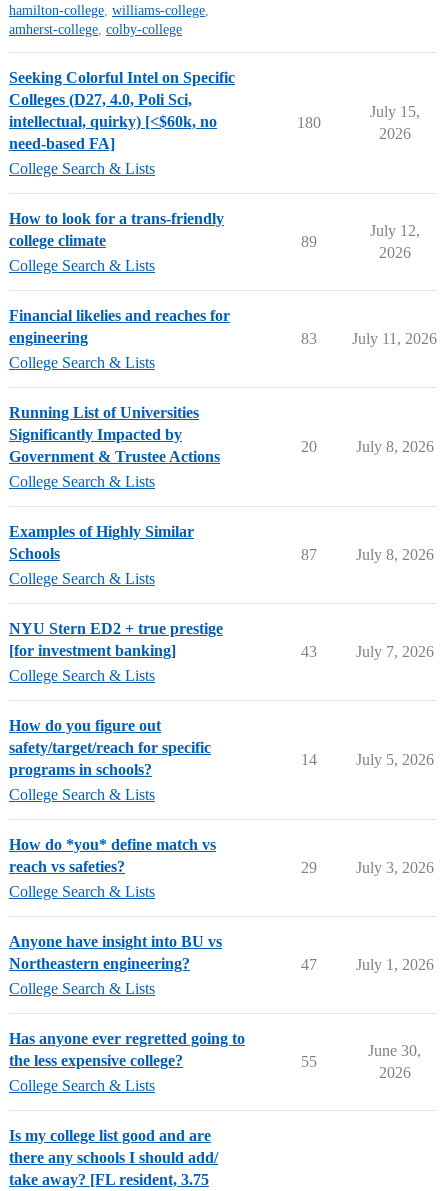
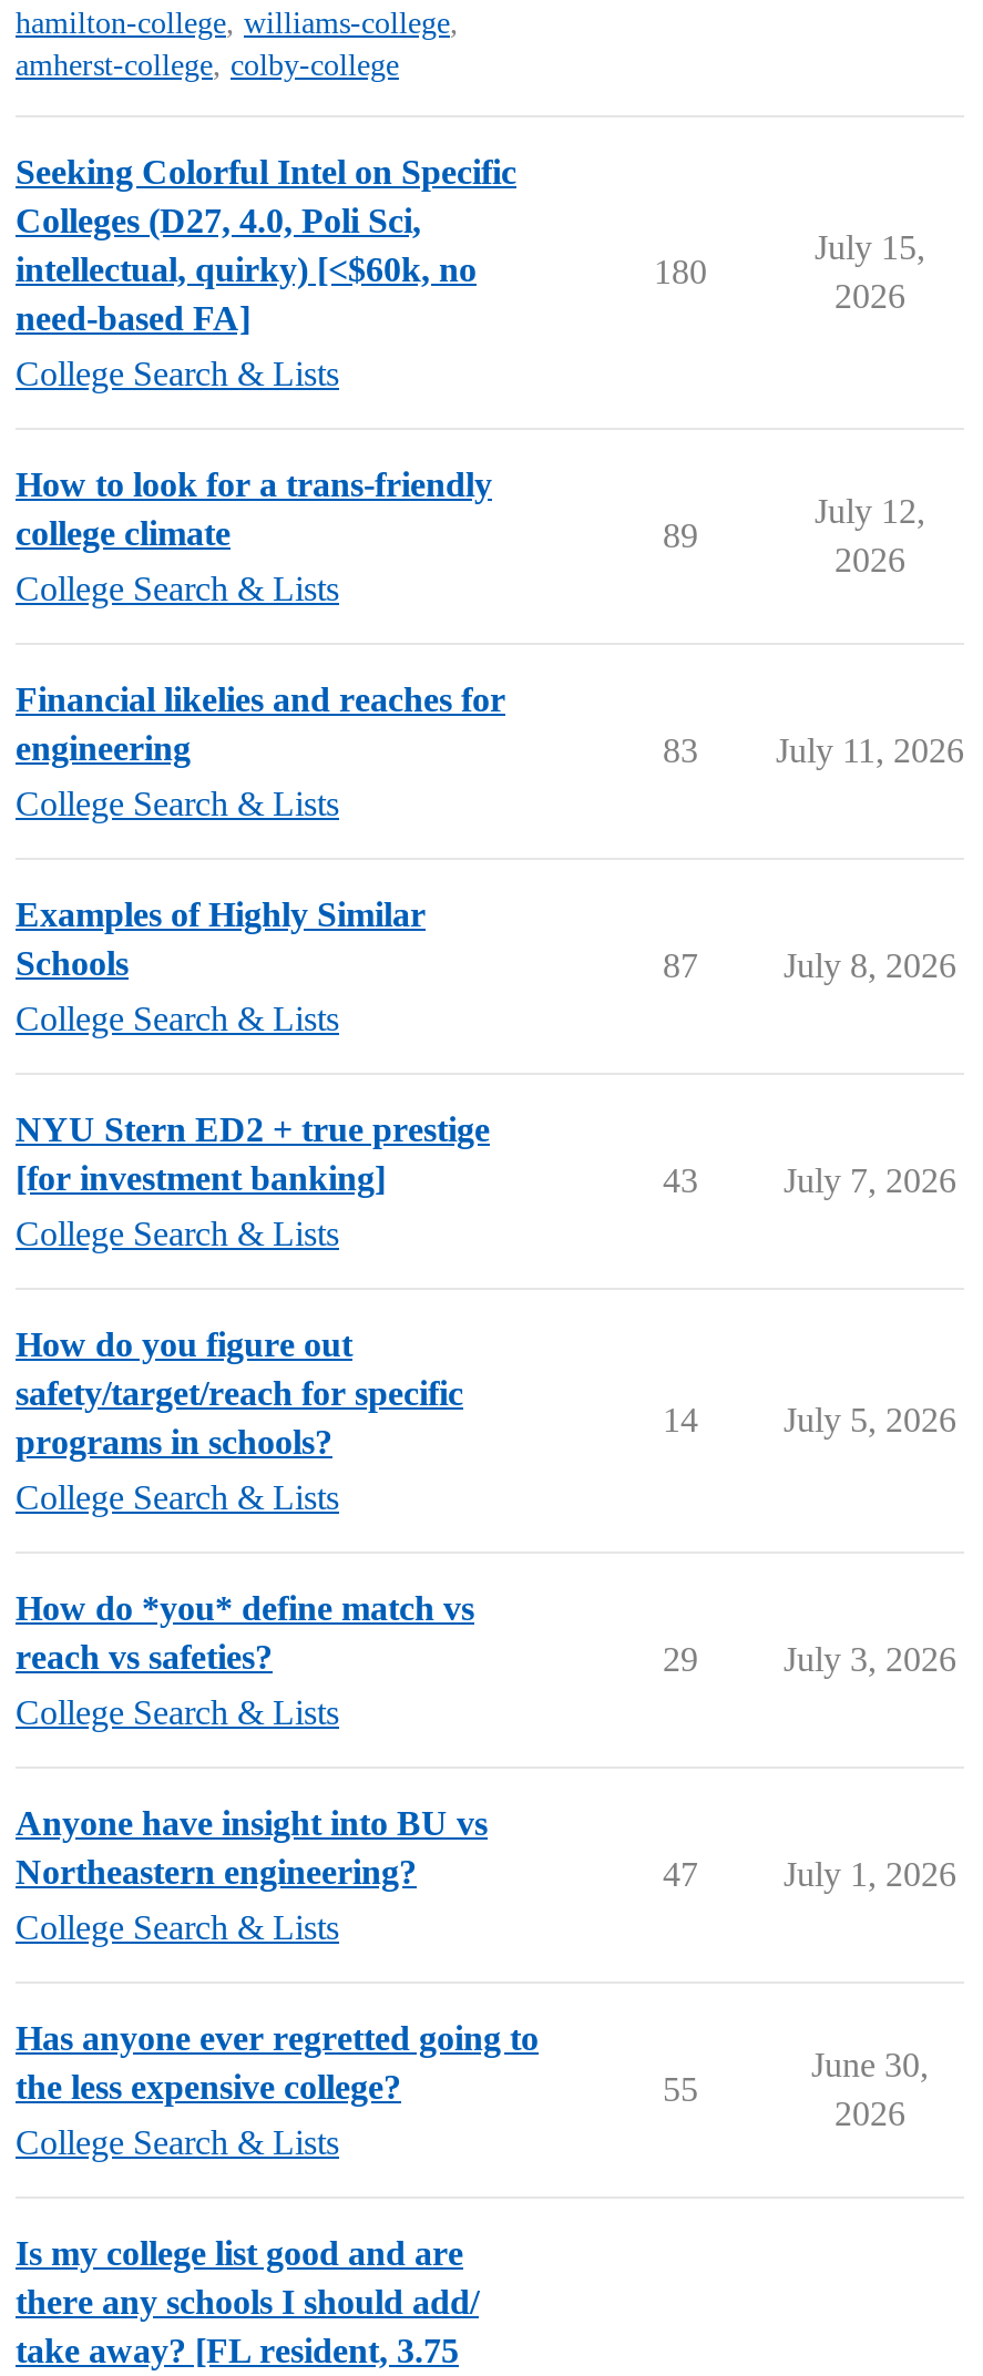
[9,404,220,490] Running List of Universities | Significantly Impacted by | Government & Trustee Actions | College Search & Lists -> none
[301,438,433,455] 20 | July 8, 2026 -> none

